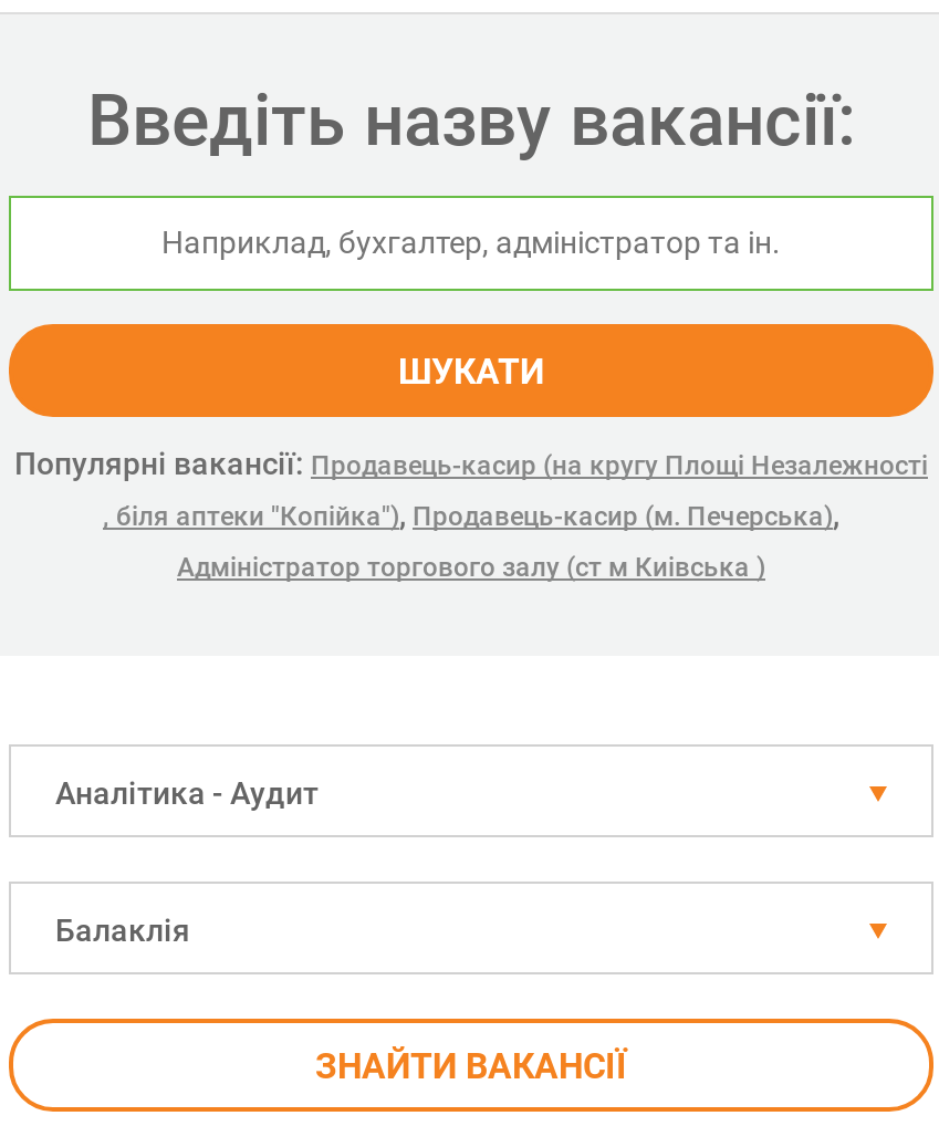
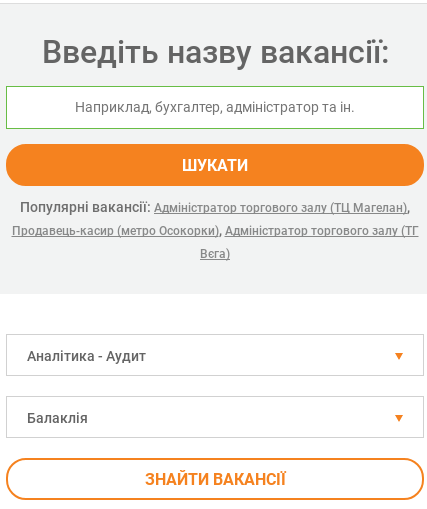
[14,446,928,532] Популярні вакансії: Продавець-касир (на кругу Площі Незалежності | , біля аптеки "Копійка"), Продавець-касир (м. Печерська), -> [11,199,418,238] Популярні вакансії: Адміністратор торгового залу (ТЦ Магелан), | Продавець-касир (метро Осокорки), Адміністратор торгового залу (ТГ
[177,552,765,583] Адміністратор торгового залу (ст м Киівська ) -> [200,247,230,261] Вєга)

